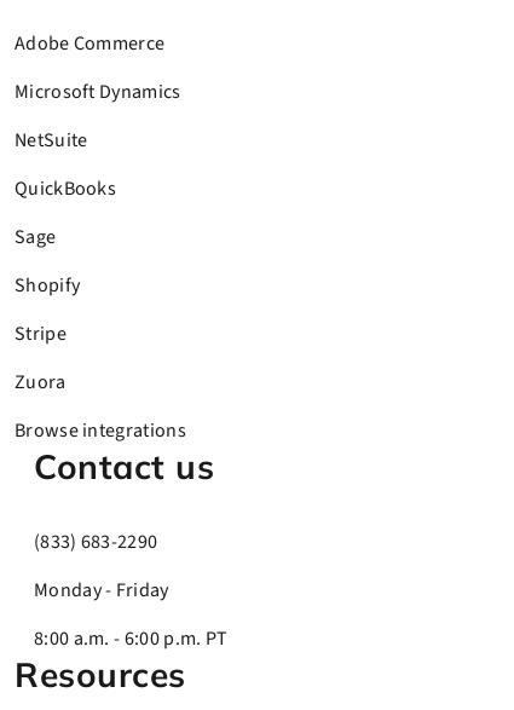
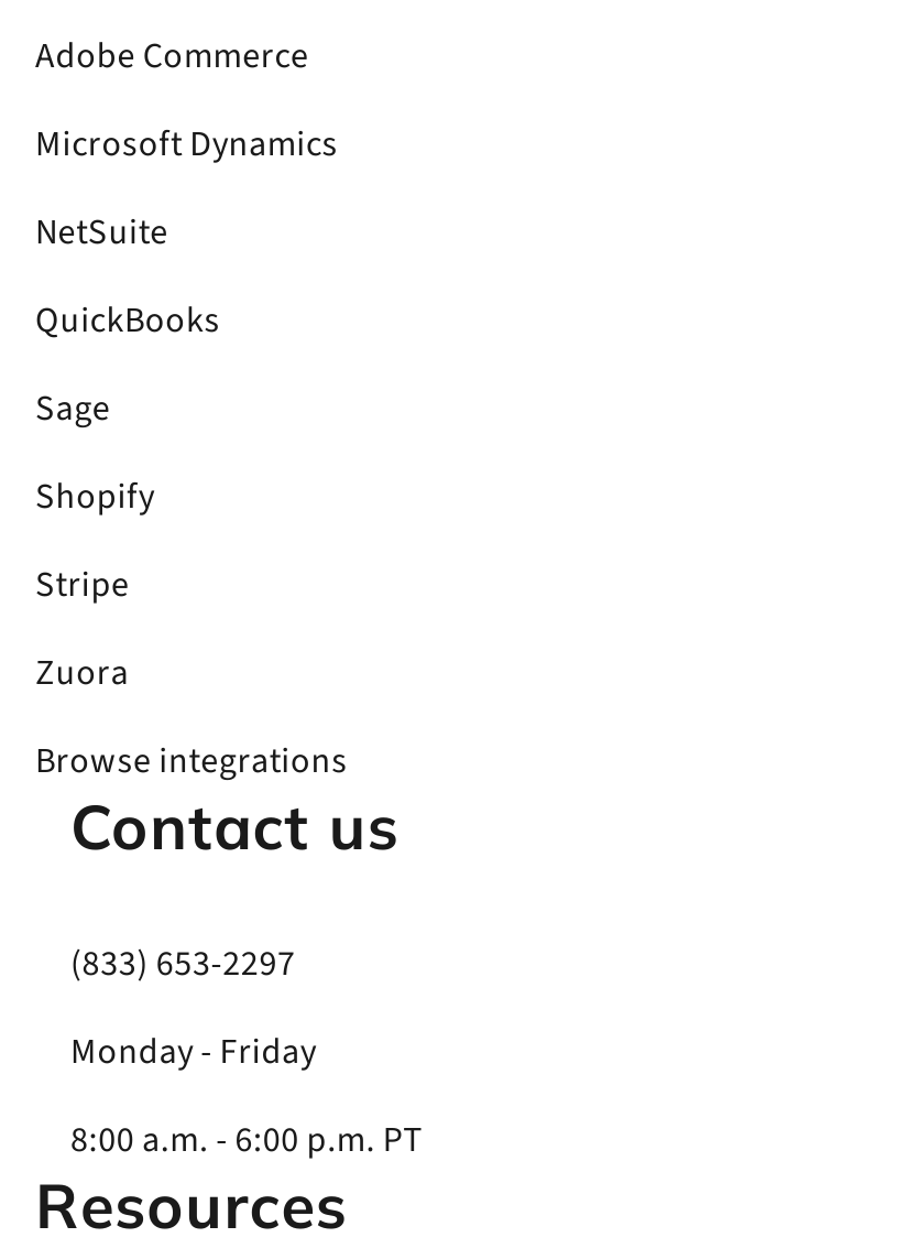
[34,529,158,555] (833) 683-2290 -> [70,940,296,988] (833) 653-2297

